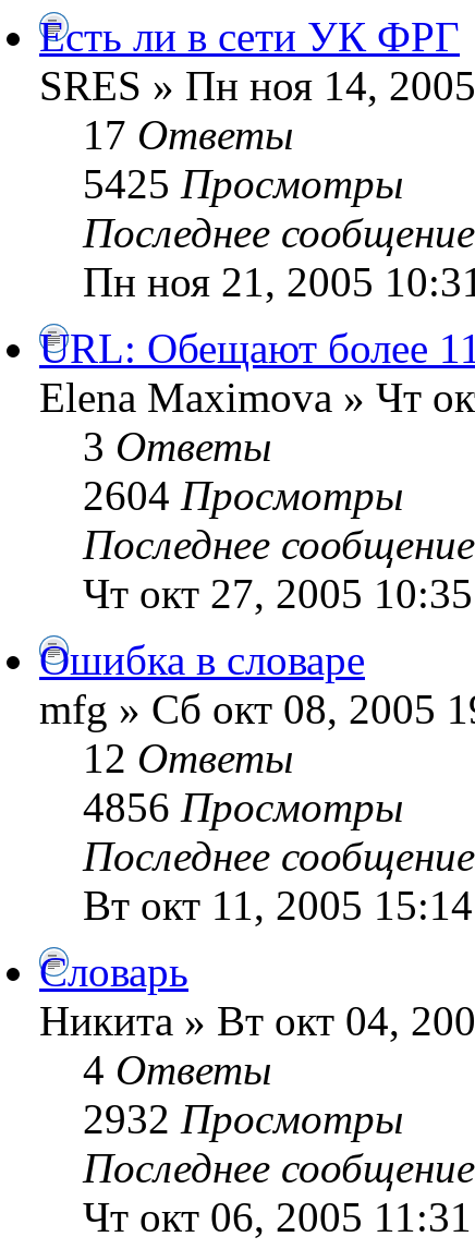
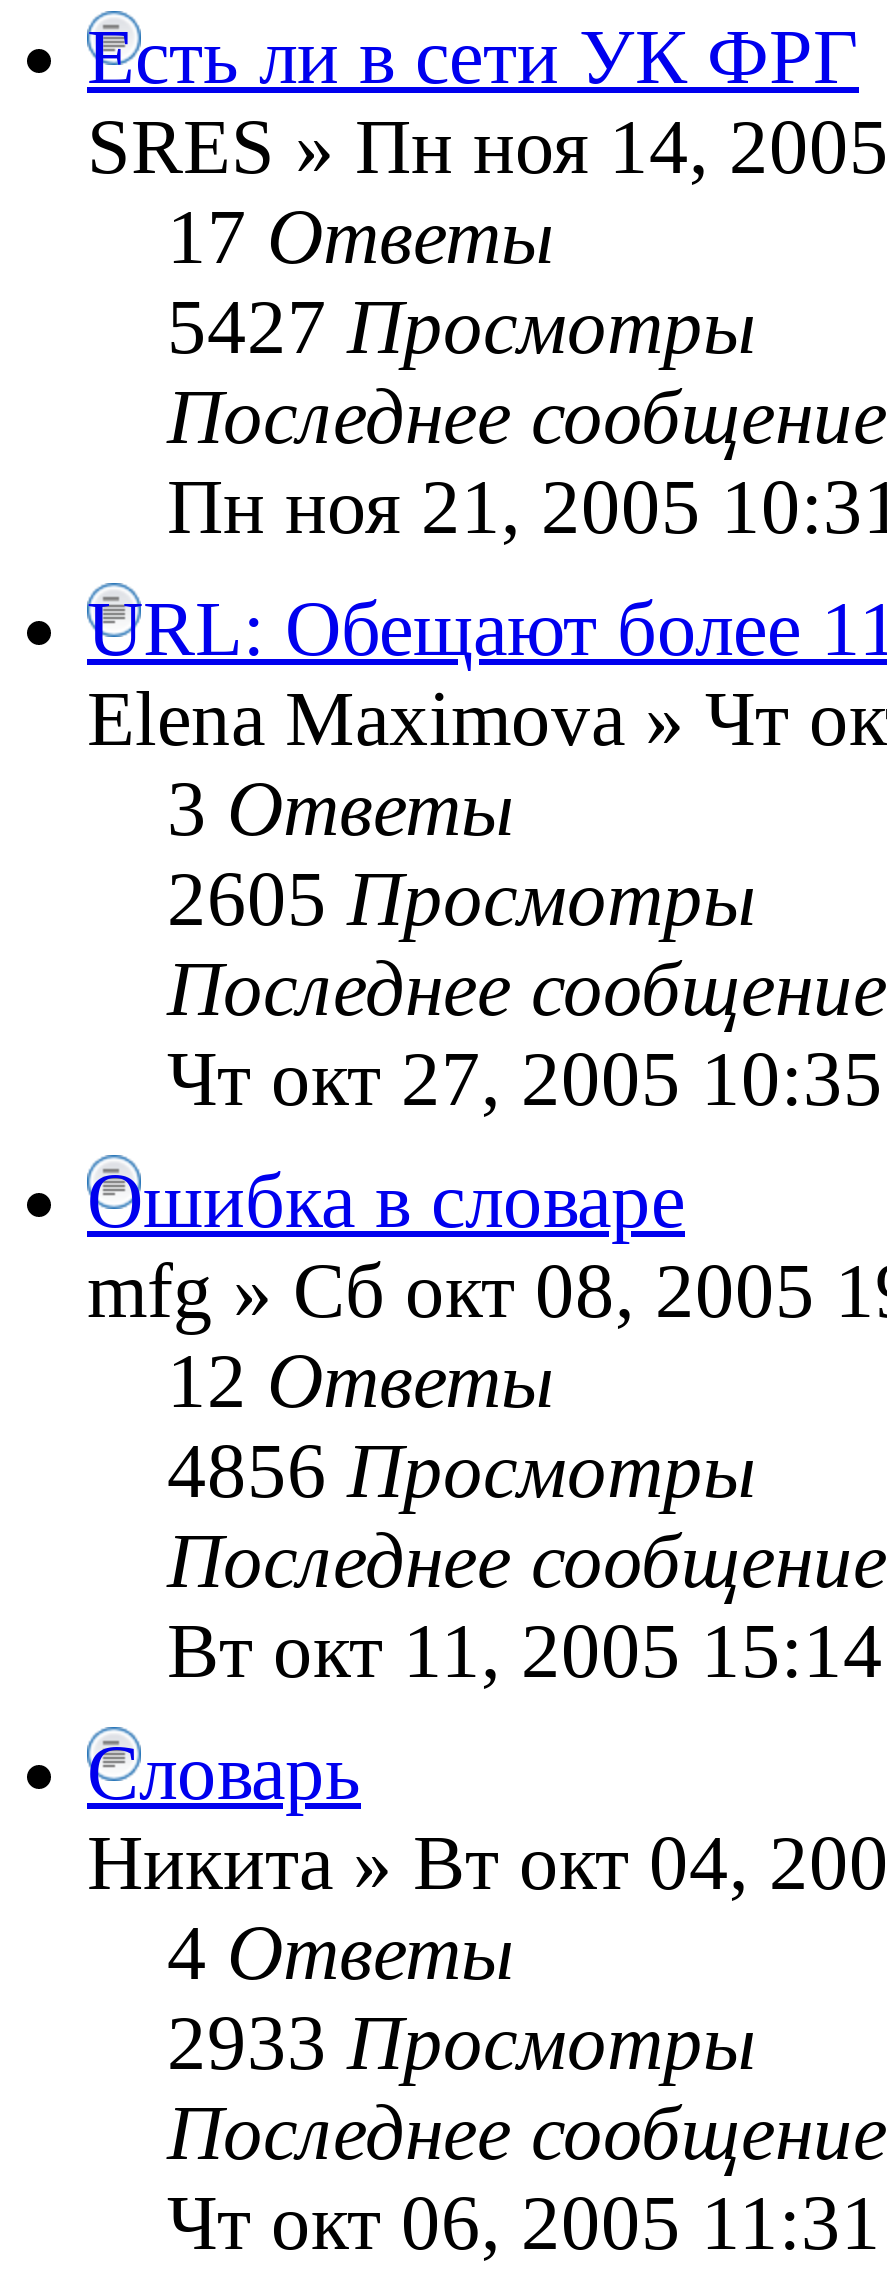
[83,160,403,207] 5425 Просмотры -> [167,283,755,369] 5427 Просмотры
[83,472,403,519] 2604 Просмотры -> [167,855,755,941] 2605 Просмотры
[83,1095,403,1142] 2932 Просмотры -> [167,1999,755,2085] 2933 Просмотры

